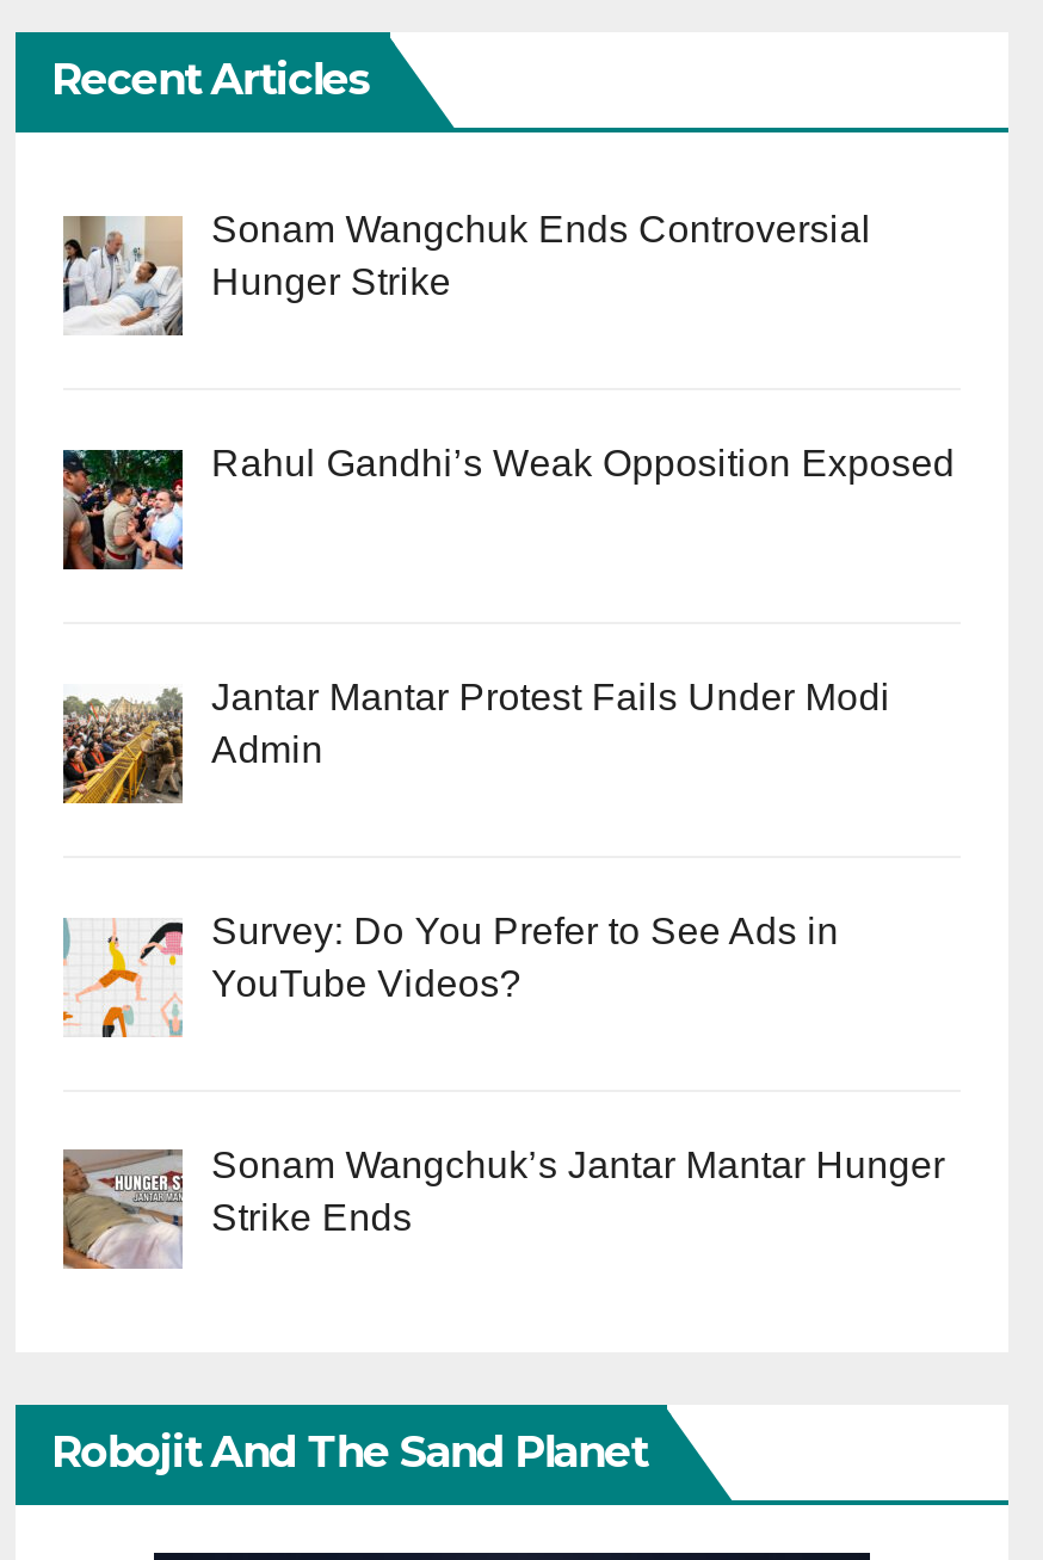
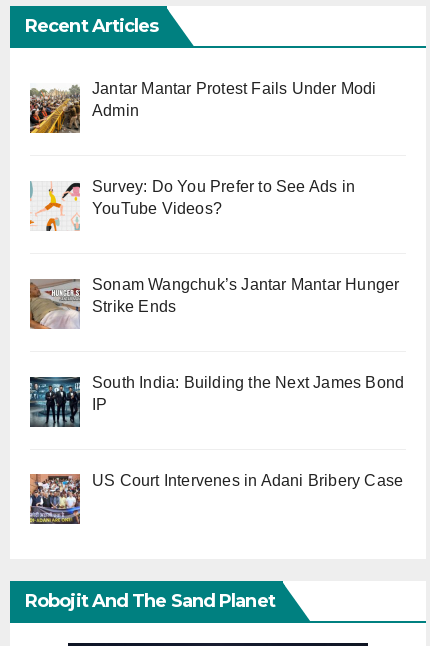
[63,210,871,333] [image] | Sonam Wangchuk Ends Controversial | Hunger Strike -> none
[61,443,955,572] [image] | Rahul Gandhi’s Weak Opposition Exposed -> none
moved [58,677,945,1237] -> [28,80,399,315]: [image] | Jantar Mantar Protest Fails Under Modi | Admin | Survey: Do You Prefer to See Ads in | YouTube Videos? | Sonam Wangchuk’s Jantar Mantar Hunger | Strike Ends
none -> [29,374,404,427] [image] | South India: Building the Next James Bond | IP
none -> [30,472,403,525] [image] | US Court Intervenes in Adani Bribery Case

